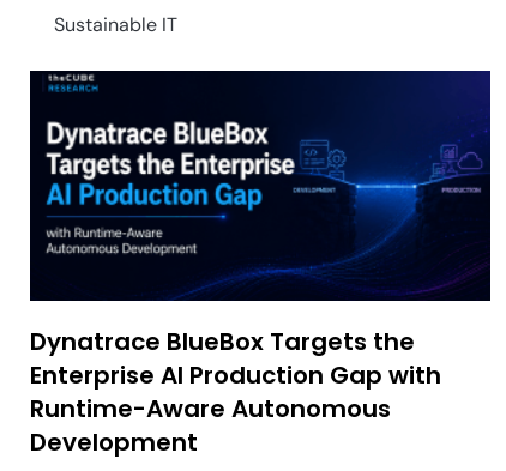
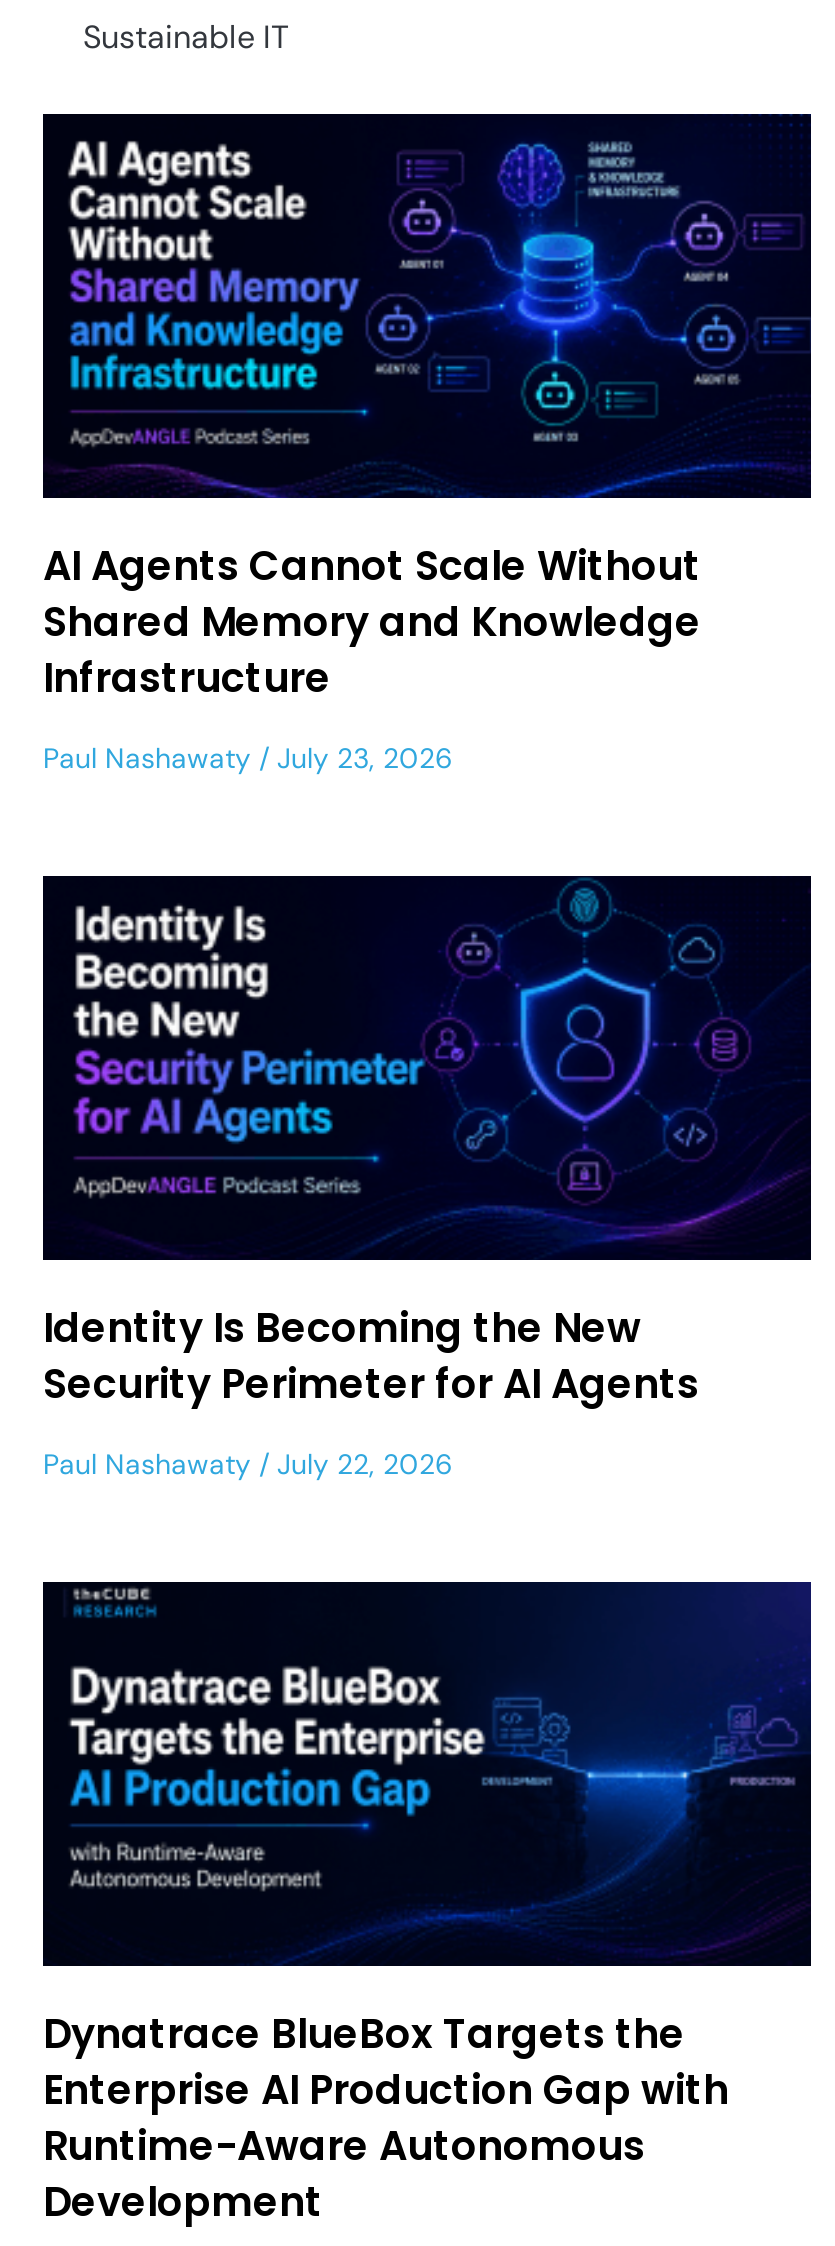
none -> [41,874,813,1482] [image] | Identity Is Becoming the New | Security Perimeter for AI Agents | Paul Nashawaty July 22, 2026
none -> [43,114,811,776] [image] | AI Agents Cannot Scale Without | Shared Memory and Knowledge | Infrastructure | Paul Nashawaty July 23, 2026

